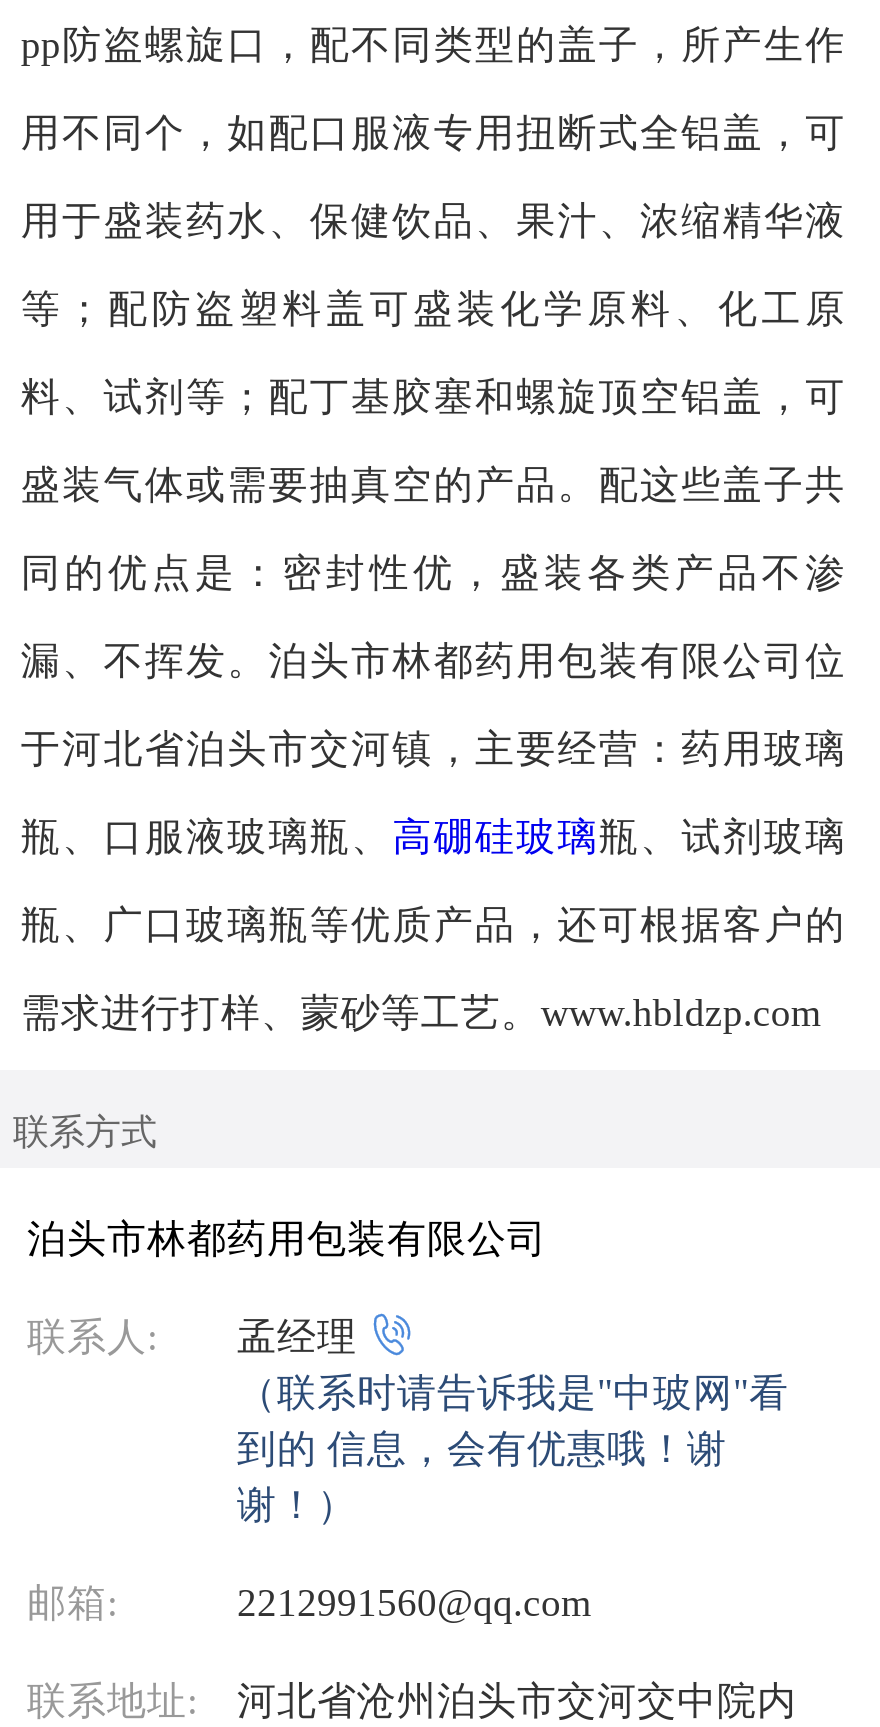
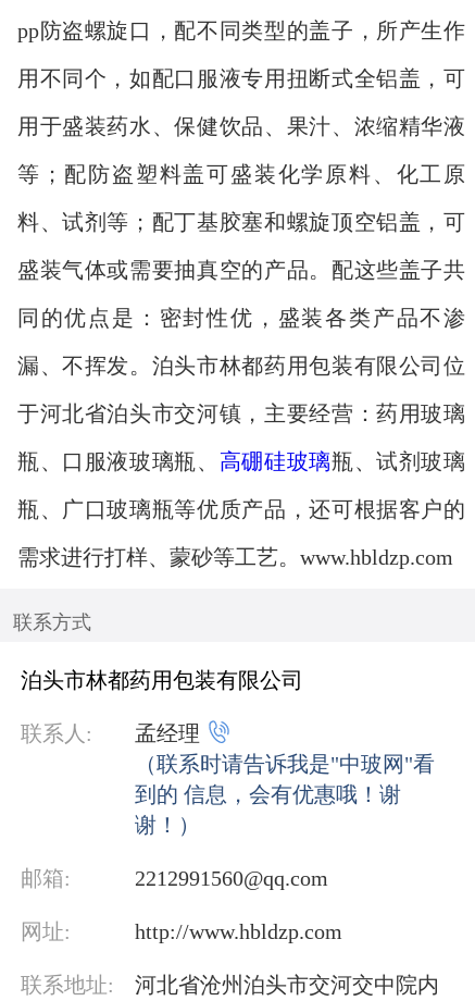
none -> [21,920,342,941] 网址: | http://www.hbldzp.com

